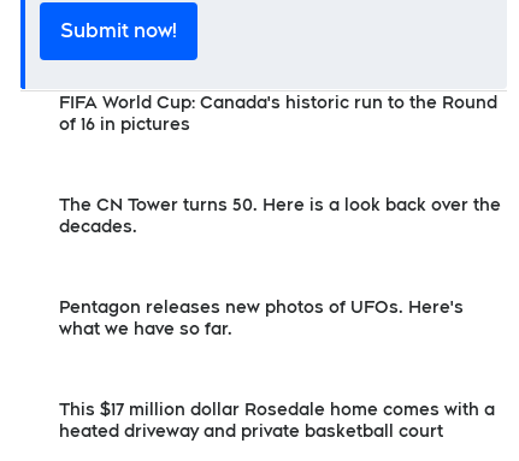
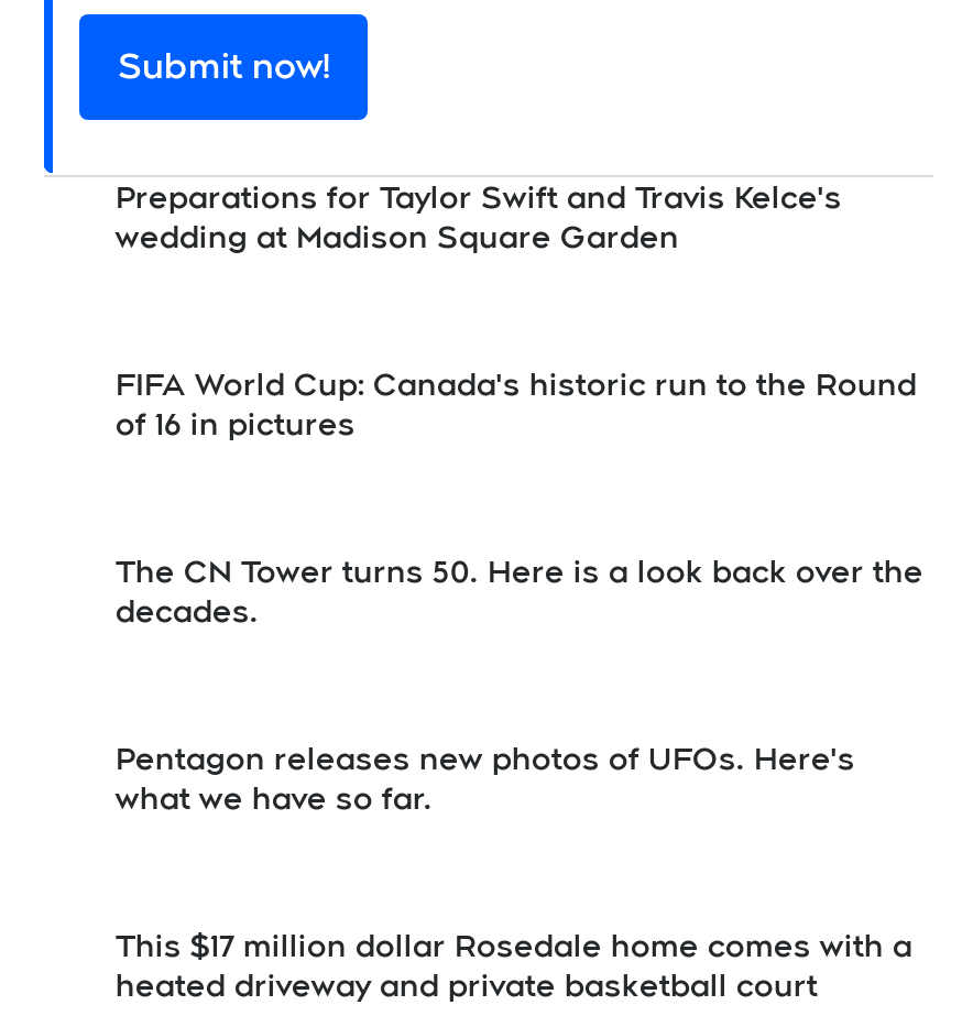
none -> [115,179,842,254] Preparations for Taylor Swift and Travis Kelce's | wedding at Madison Square Garden

